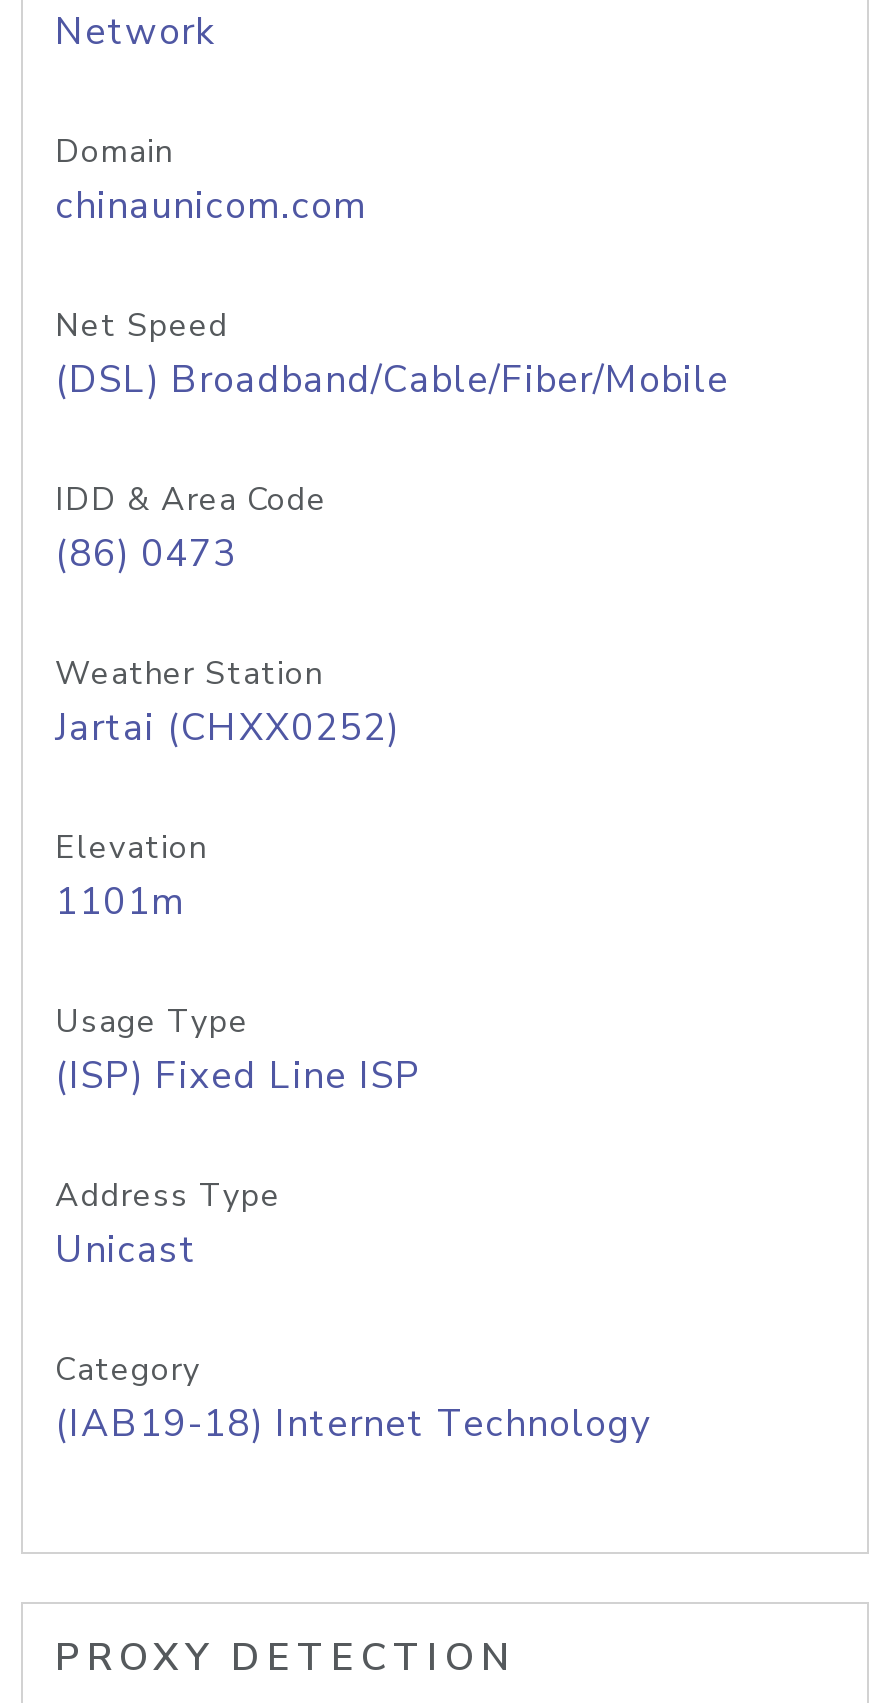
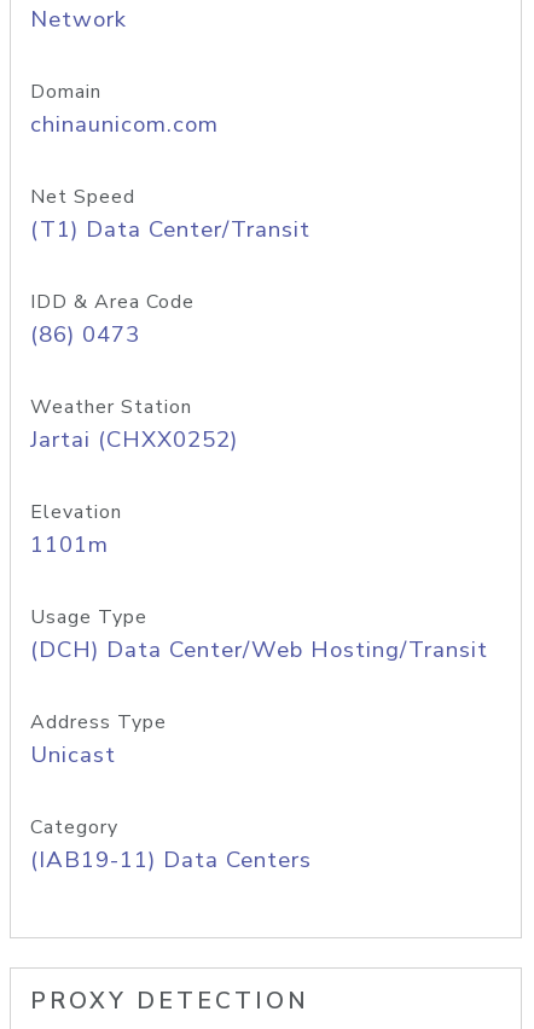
[55,354,729,406] (DSL) Broadband/Cable/Fiber/Mobile -> [30,214,310,245] (T1) Data Center/Transit
[55,1050,421,1102] (ISP) Fixed Line ISP -> [30,634,488,665] (DCH) Data Center/Web Hosting/Transit
[55,1398,653,1450] (IAB19-18) Internet Technology -> [30,844,312,876] (IAB19-11) Data Centers

